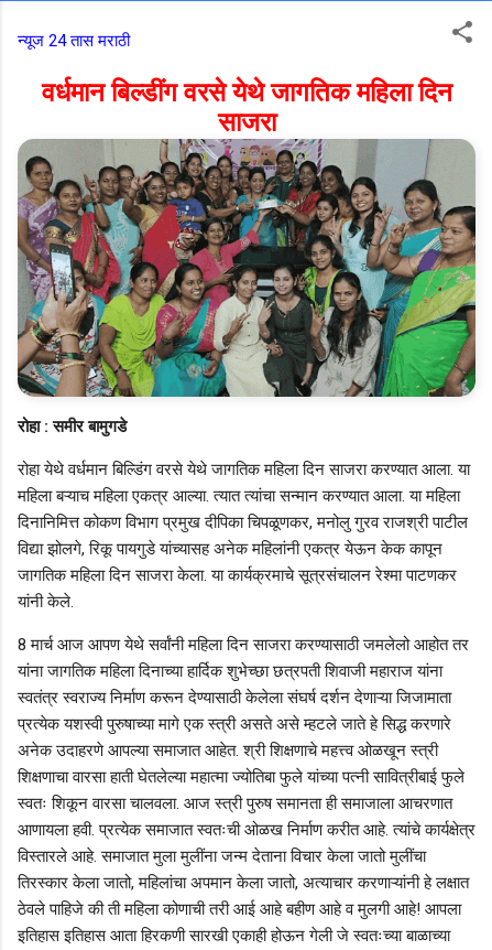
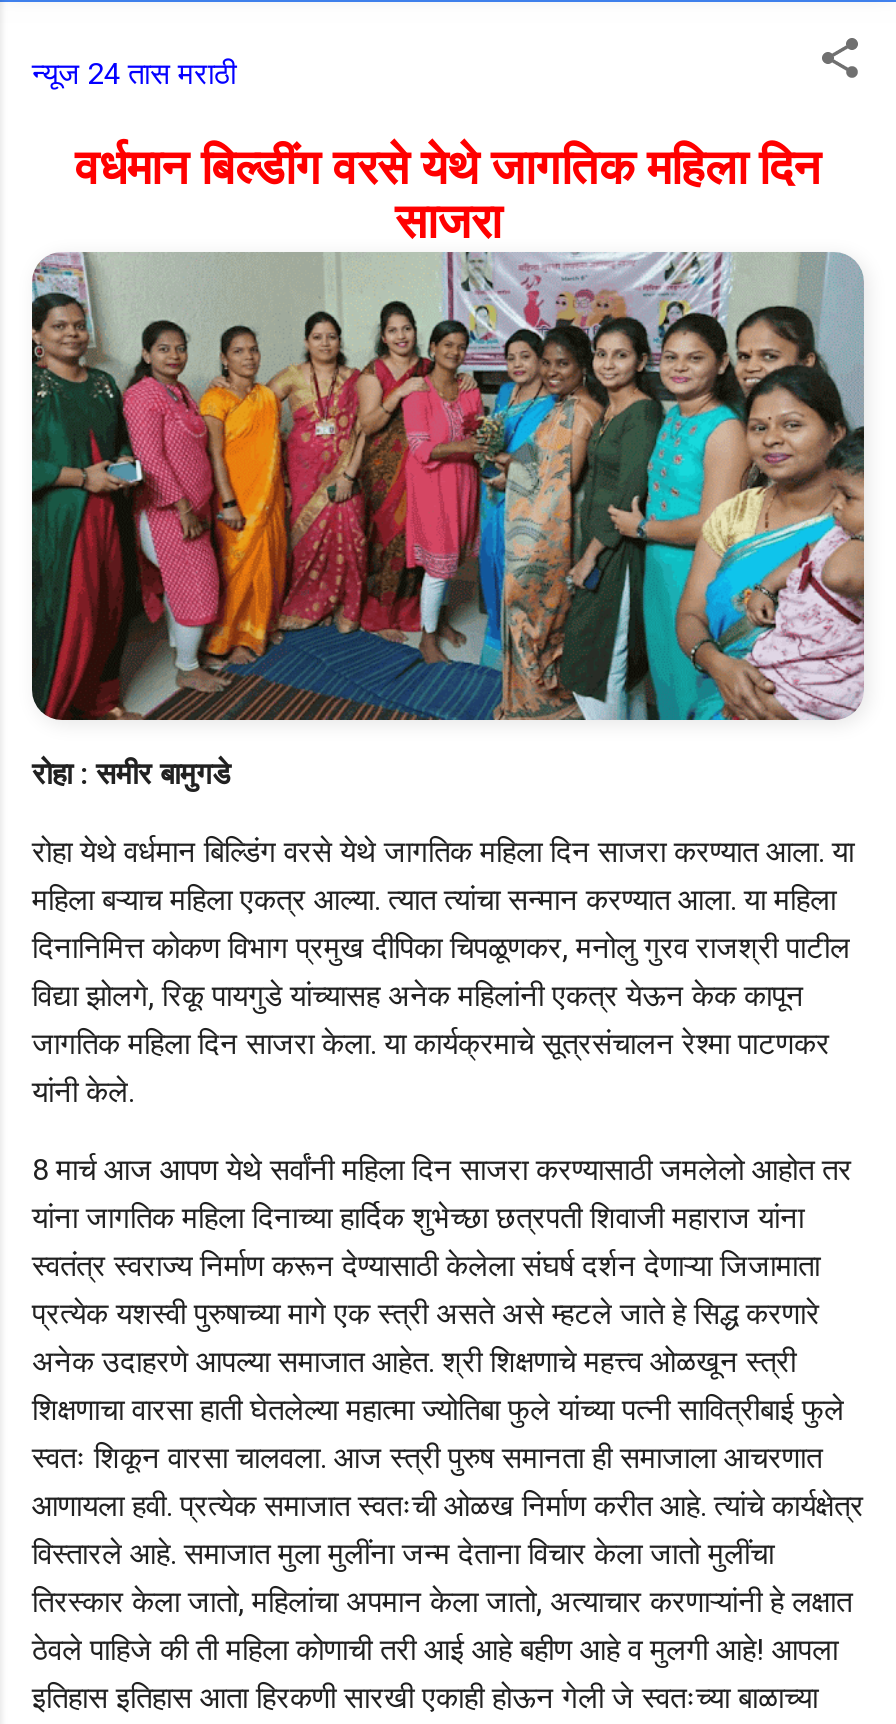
[17,139,477,398] [image] -> [30,254,866,722] [image]

